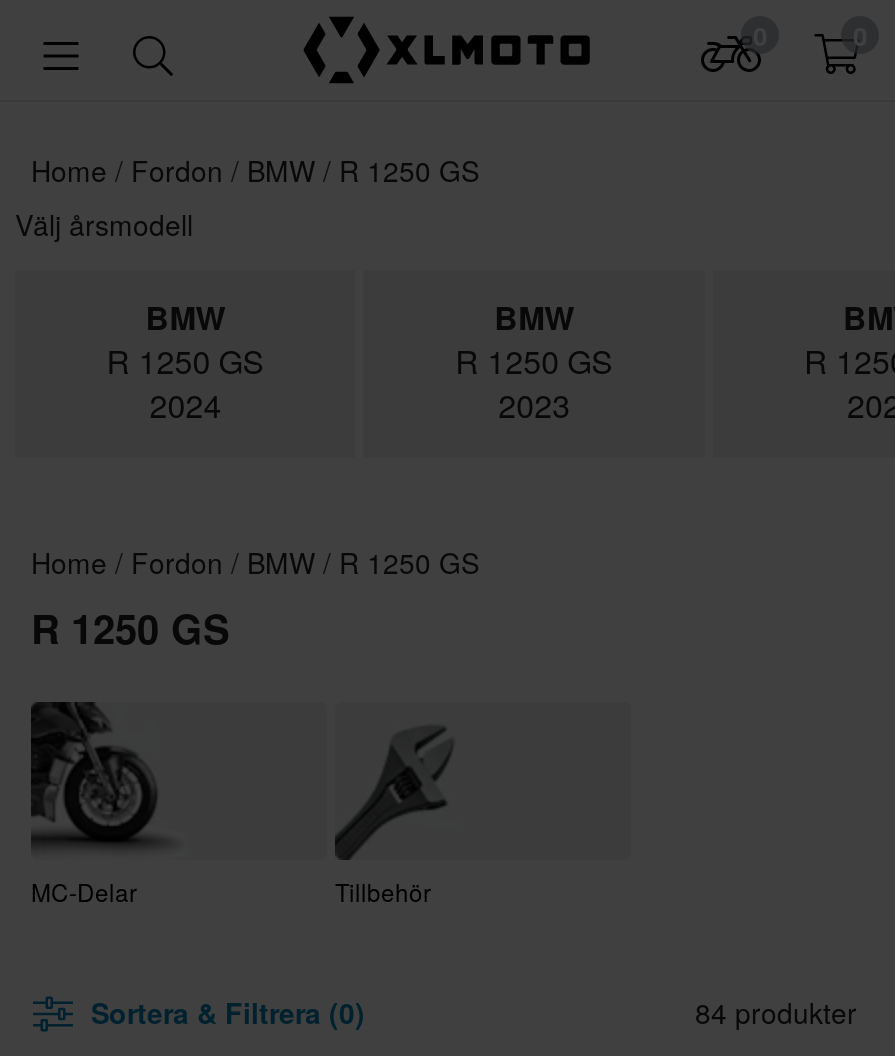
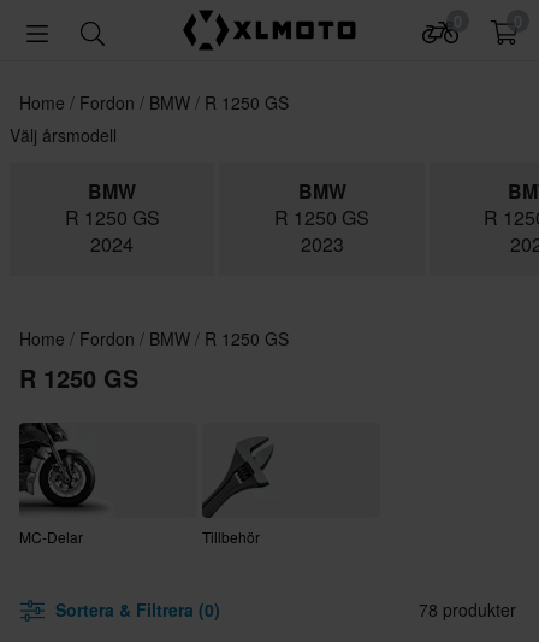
[695,992,857,1032] 84 produkter -> [419,597,516,622] 78 produkter

